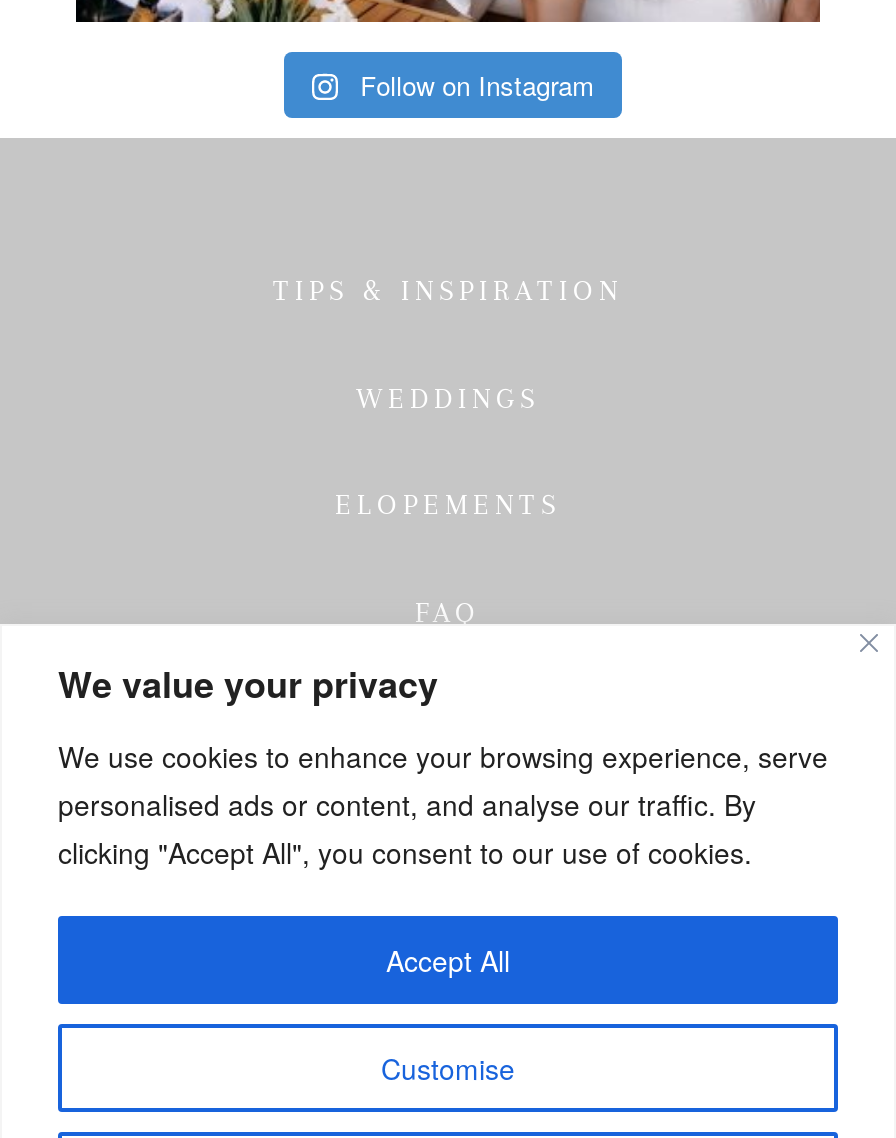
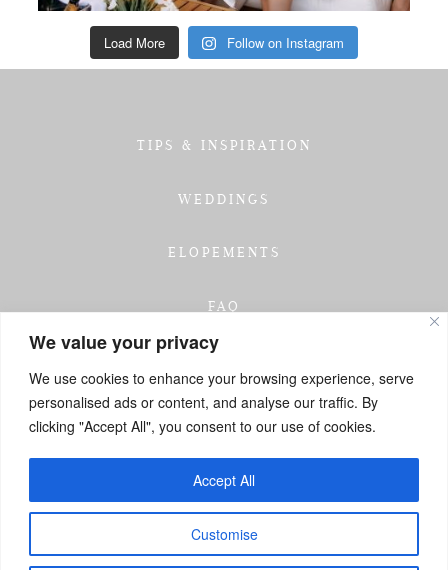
none -> [104,33,165,52] Load More

